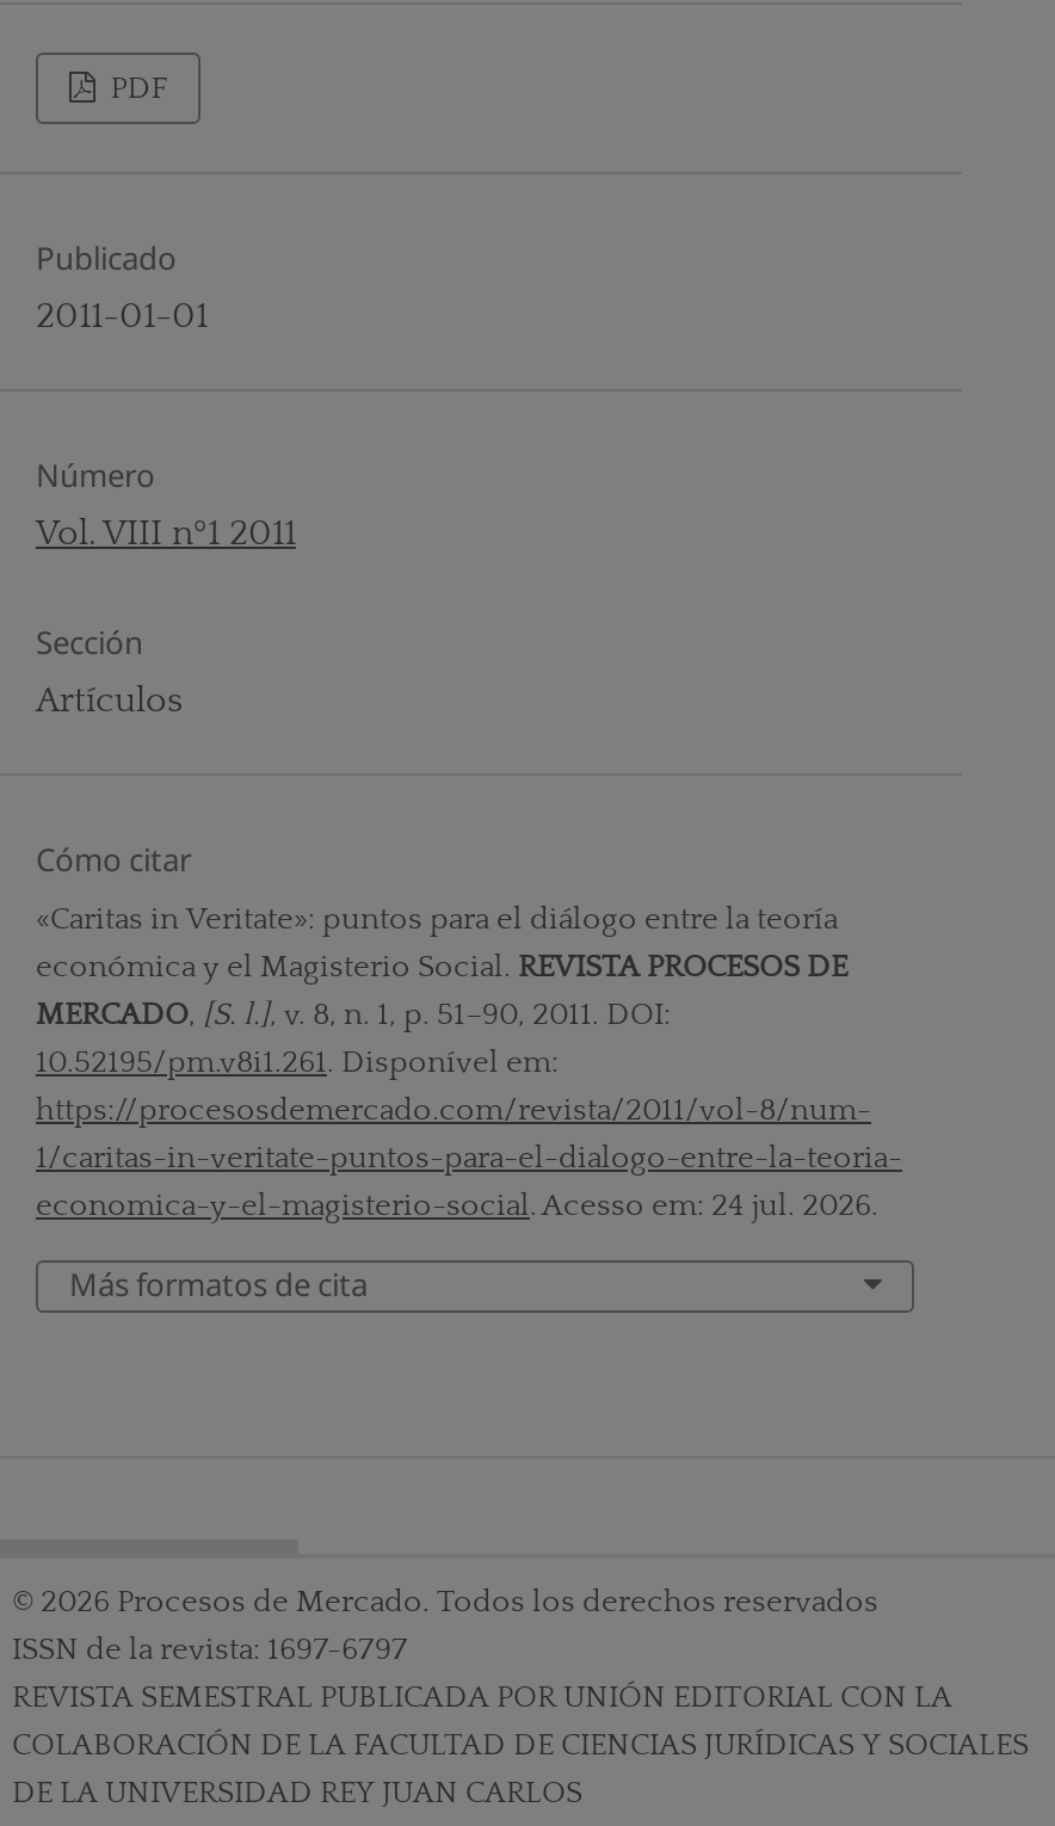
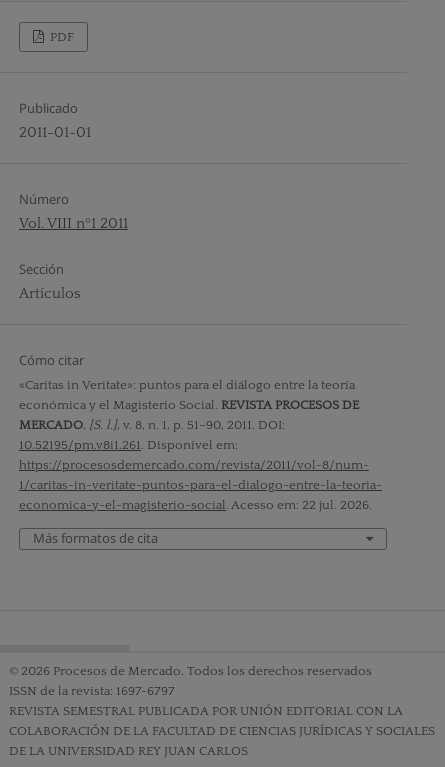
[36,1188,878,1221] economica-y-el-magisterio-social. Acesso em: 24 jul. 2026. -> [19,498,372,512] economica-y-el-magisterio-social. Acesso em: 22 jul. 2026.

